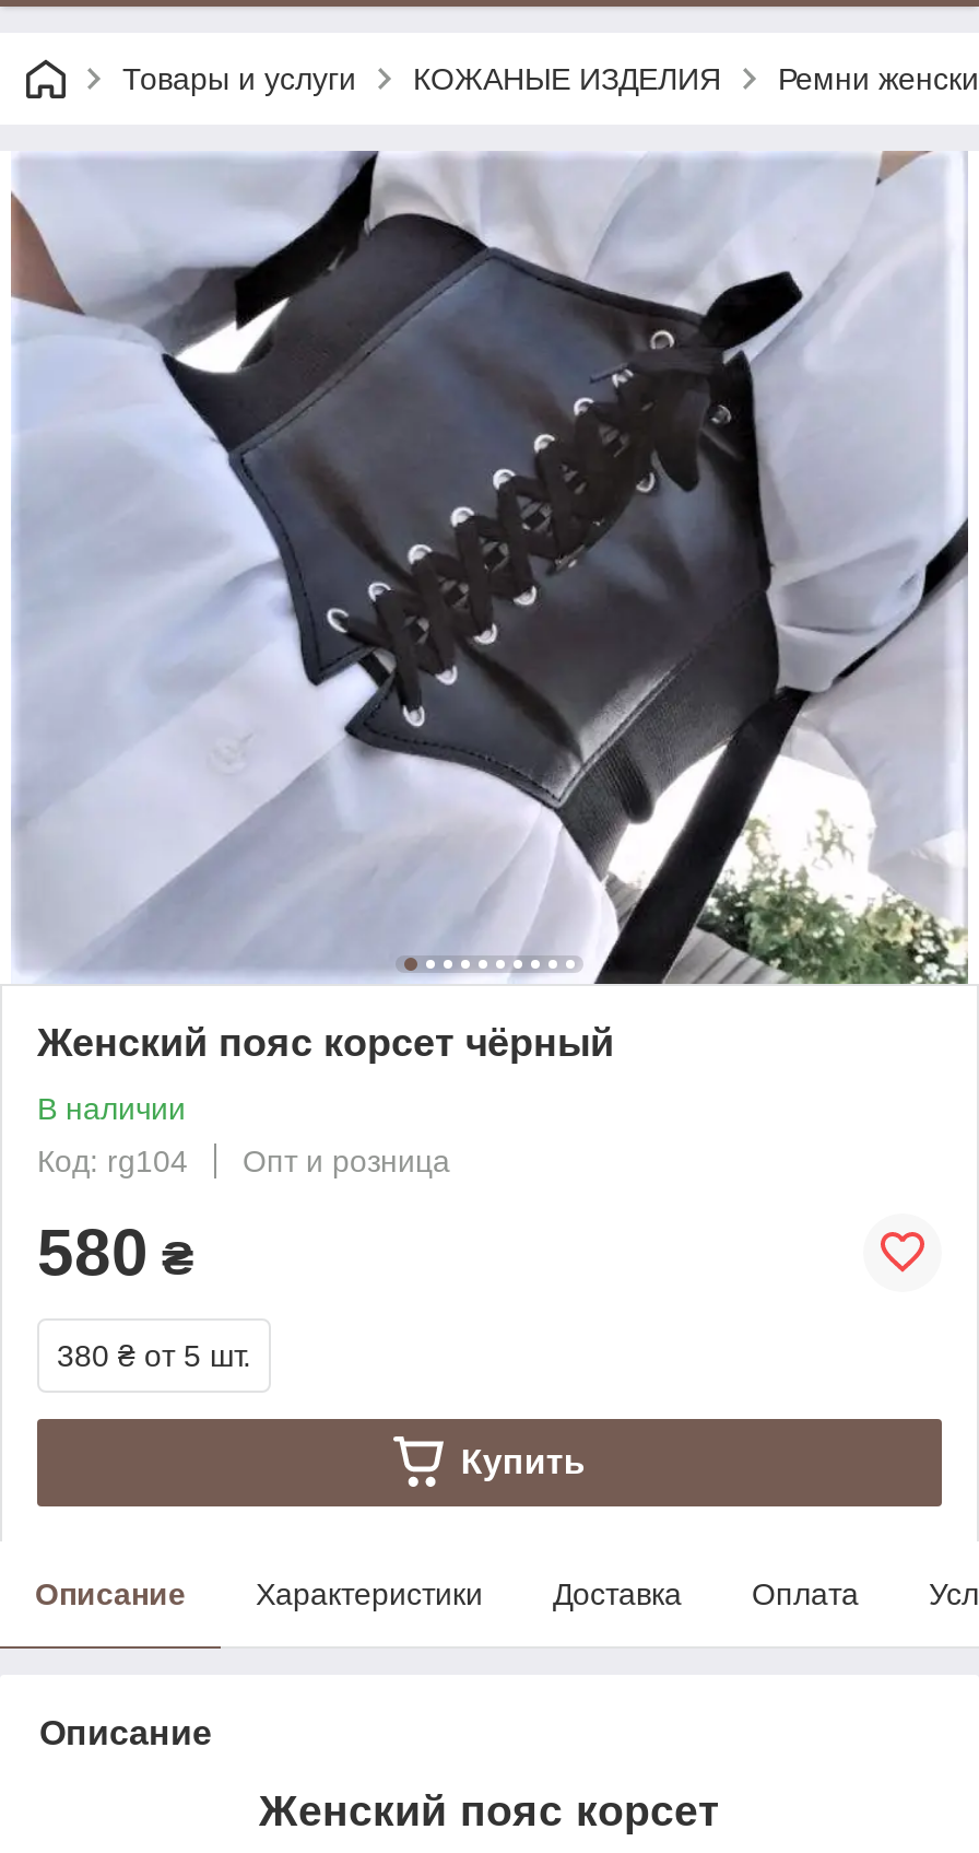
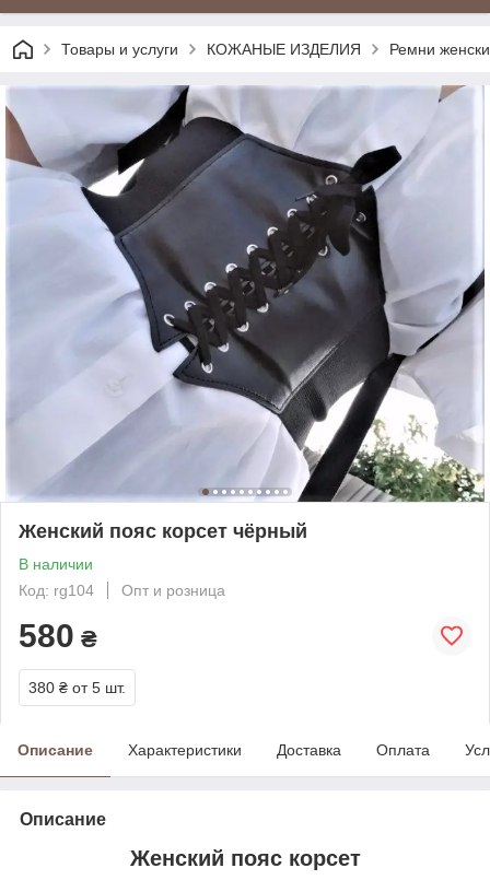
[461,1443,585,1480] Купить -> none

